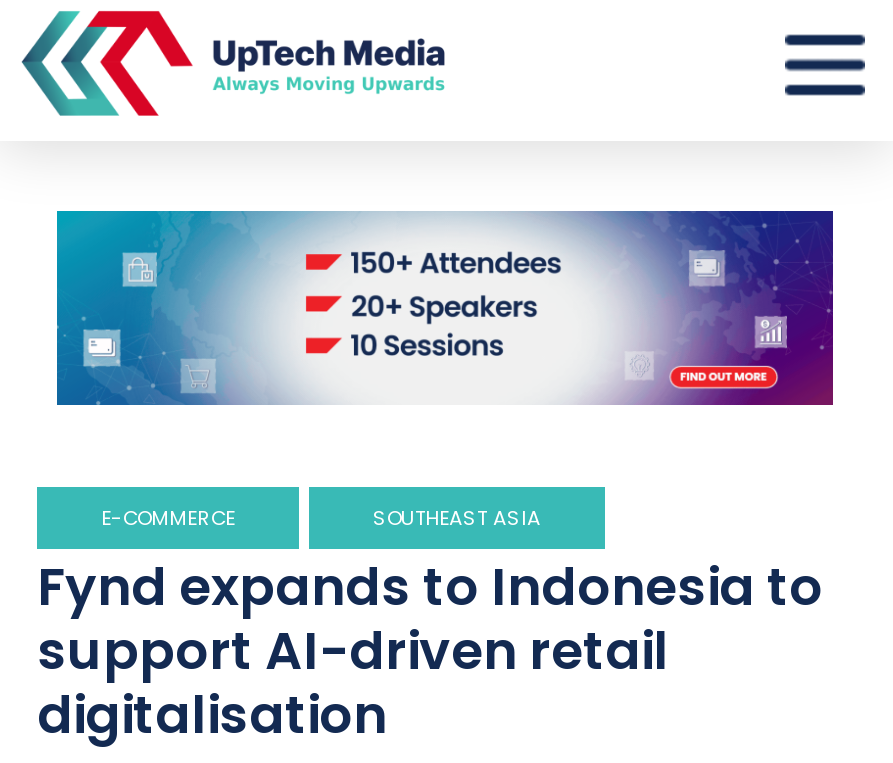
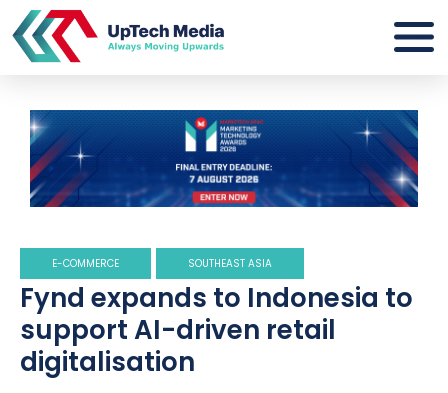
[55,211,835,407] [image] -> [29,110,419,208] [image]

